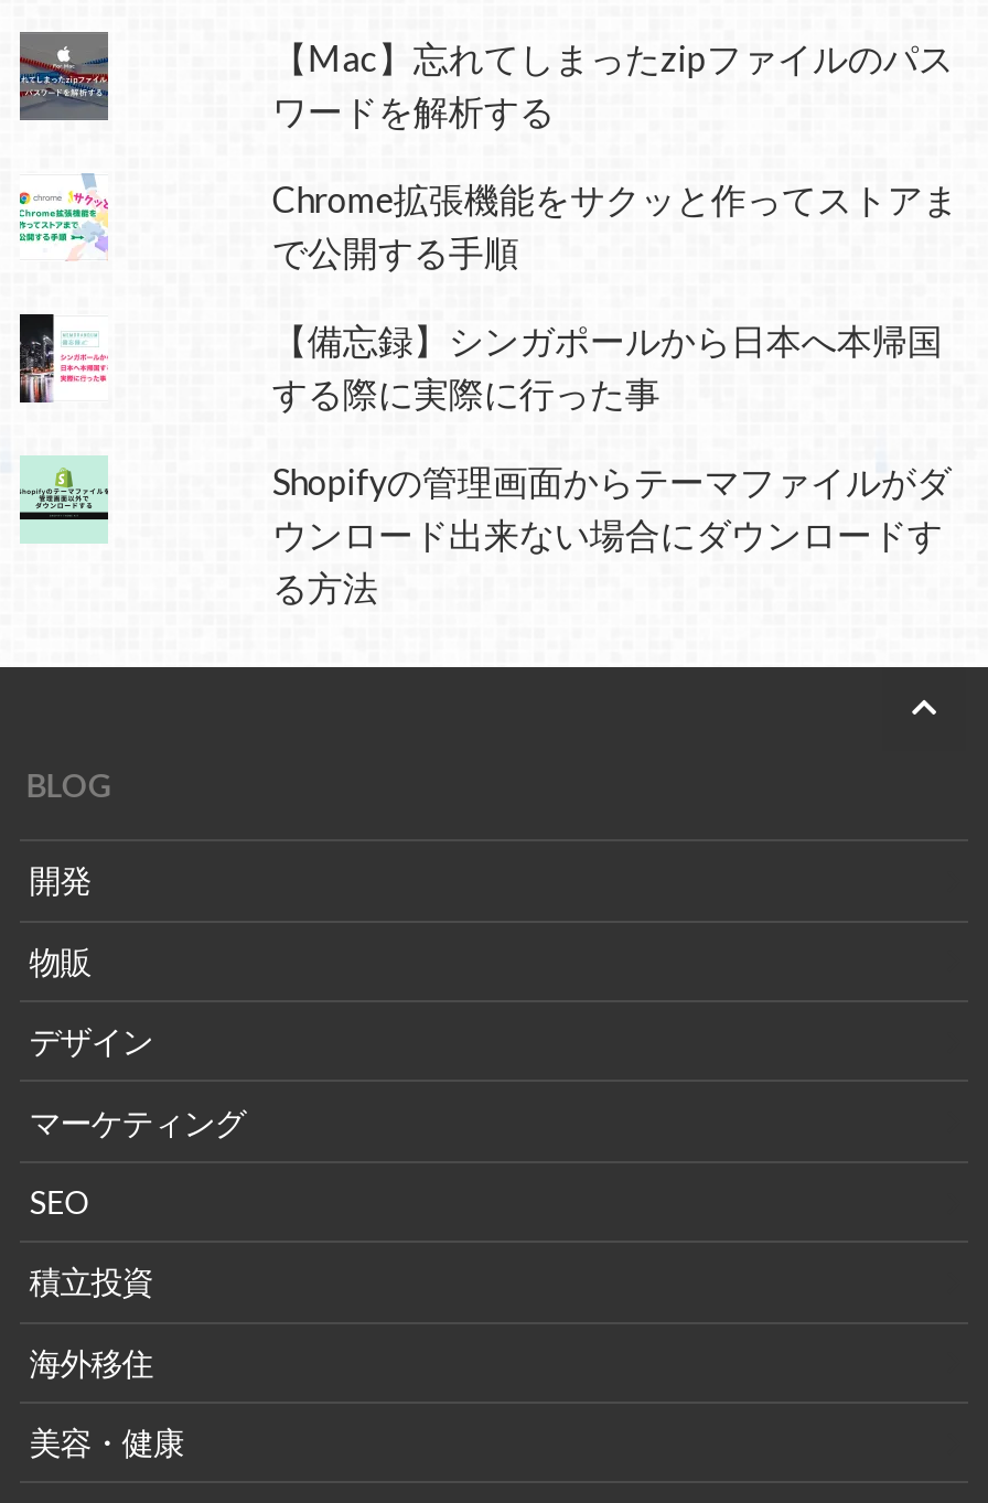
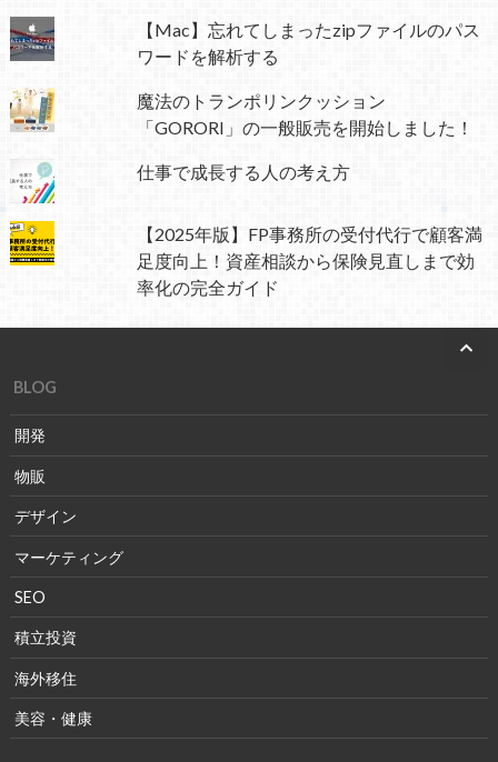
[18,173,110,259] [image] -> [10,88,56,132] [image]
[272,177,958,272] Chrome拡張機能をサクッと作ってストアま | で公開する手順 -> [137,90,474,137] 魔法のトランポリンクッション | 「GORORI」の一般販売を開始しました！
[18,312,108,405] [image] -> [10,159,56,204] [image]
[272,318,942,413] 【備忘録】シンガポールから日本へ本帰国 | する際に実際に行った事 -> [137,161,350,182] 仕事で成長する人の考え方
[20,455,110,544] [image] -> [9,220,56,267] [image]
[272,459,951,607] Shopifyの管理画面からテーマファイルがダ | ウンロード出来ない場合にダウンロードす | る方法 -> [137,223,483,297] 【2025年版】FP事務所の受付代行で顧客満 | 足度向上！資産相談から保険見直しまで効 | 率化の完全ガイド

